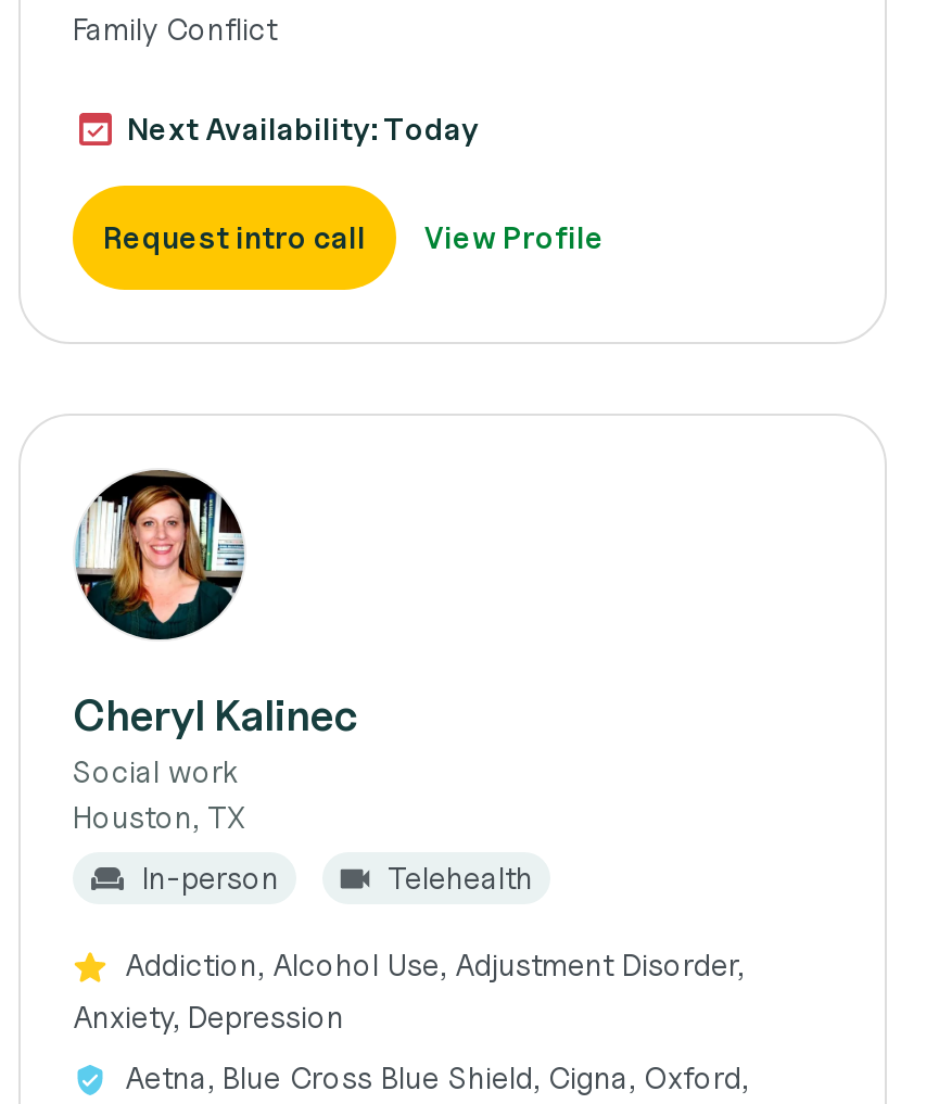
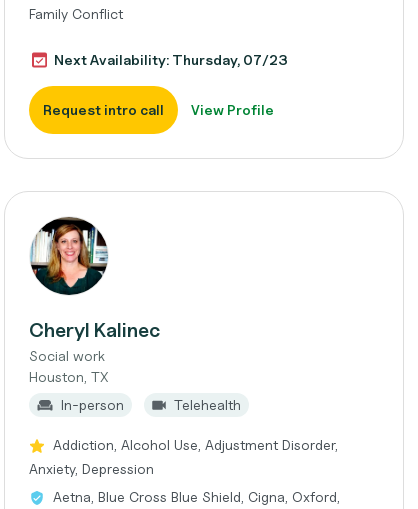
[127,110,479,147] Next Availability: Today -> [54,51,288,68] Next Availability: Thursday, 07/23

